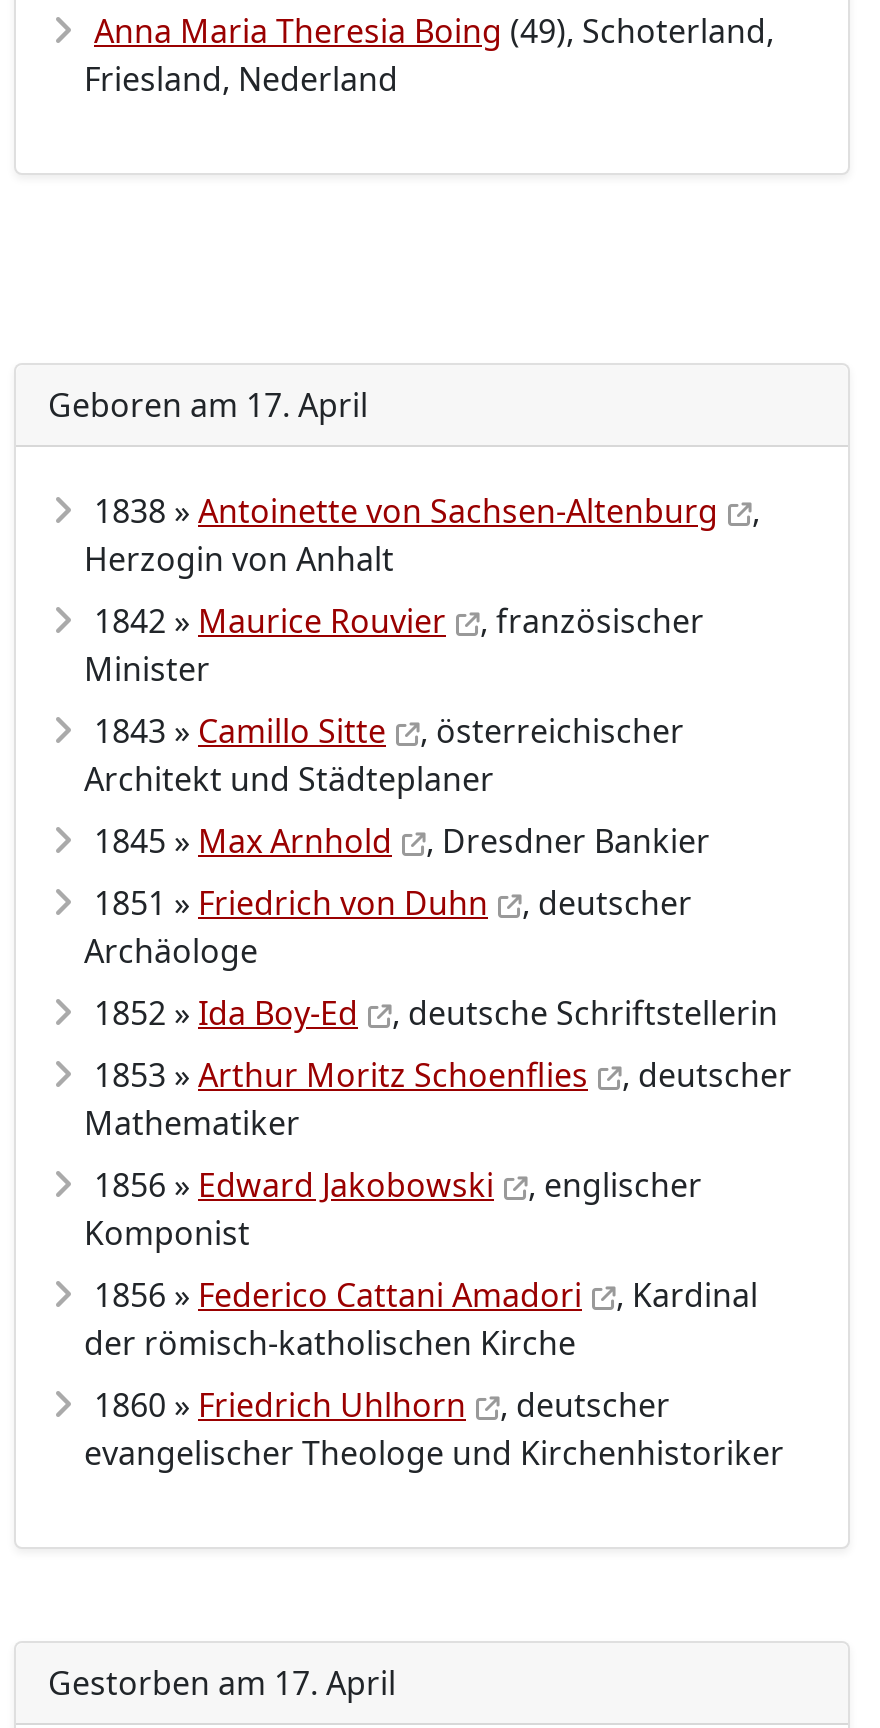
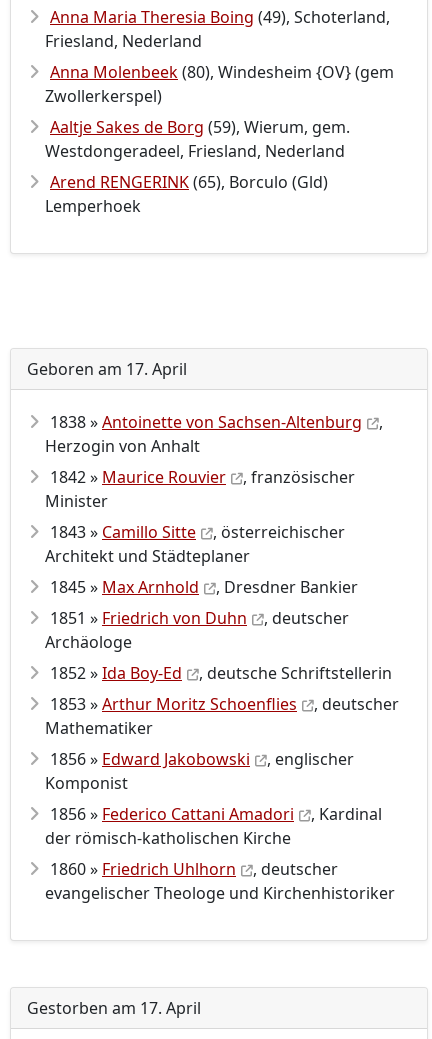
none -> [45,61,394,217] Anna Molenbeek (80), Windesheim {OV} (gem | Zwollerkerspel) | Aaltje Sakes de Borg (59), Wierum, gem. | Westdongeradeel, Friesland, Nederland | Arend RENGERINK (65), Borculo (Gld) | Lemperhoek

